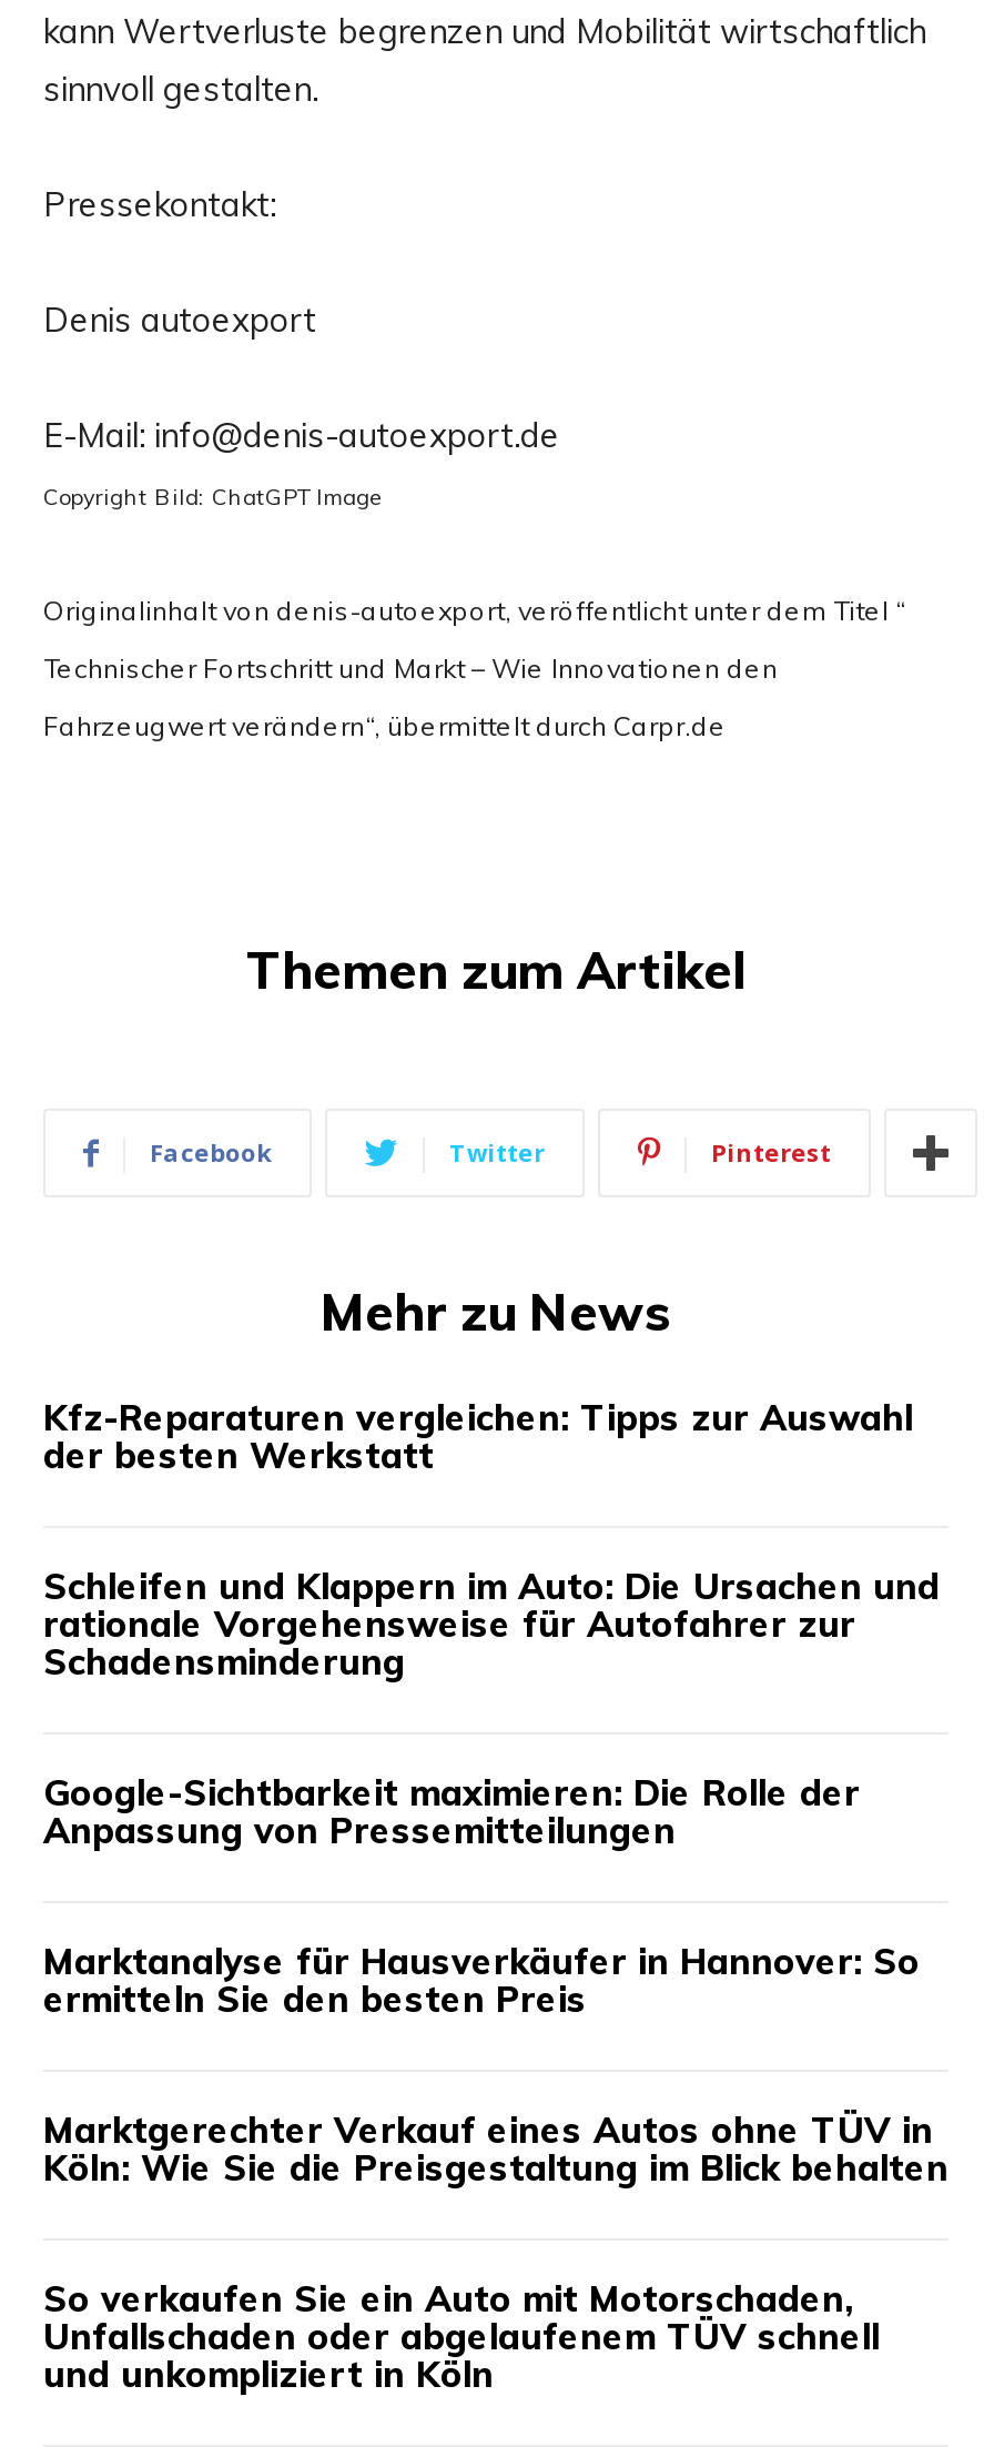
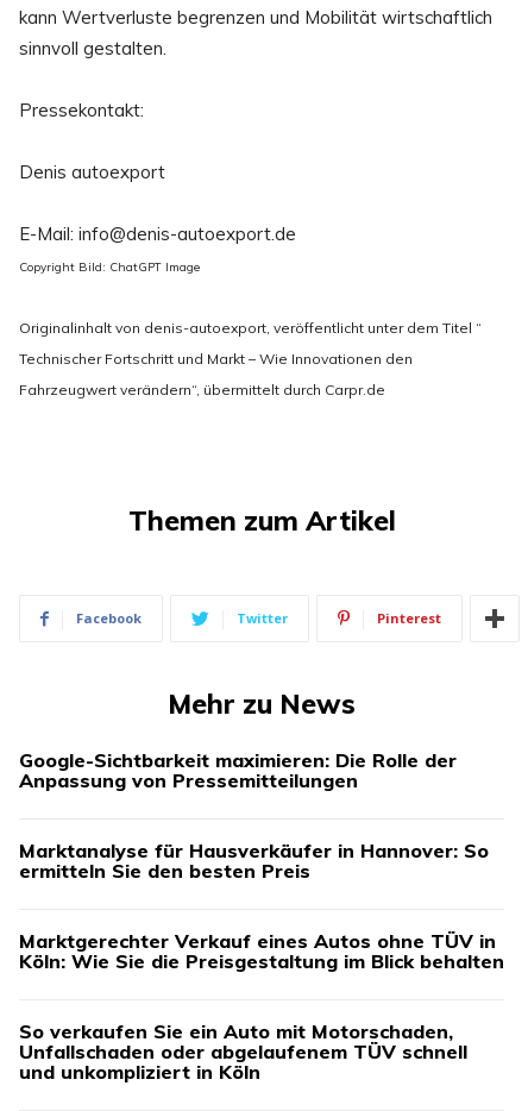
[43,1396,940,1684] Kfz-Reparaturen vergleichen: Tipps zur Auswahl | der besten Werkstatt | Schleifen und Klappern im Auto: Die Ursachen und | rationale Vorgehensweise für Autofahrer zur | Schadensminderung -> none

